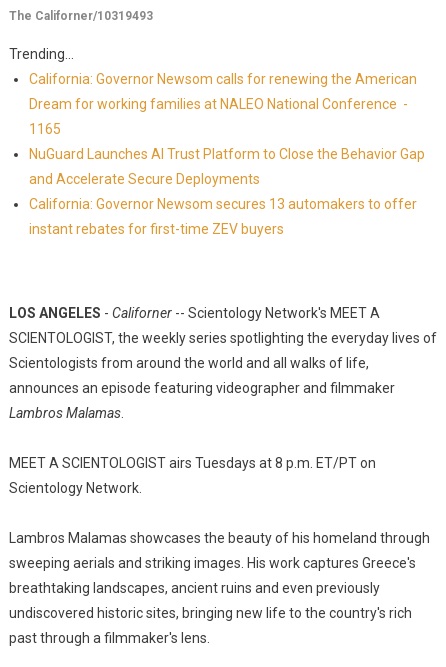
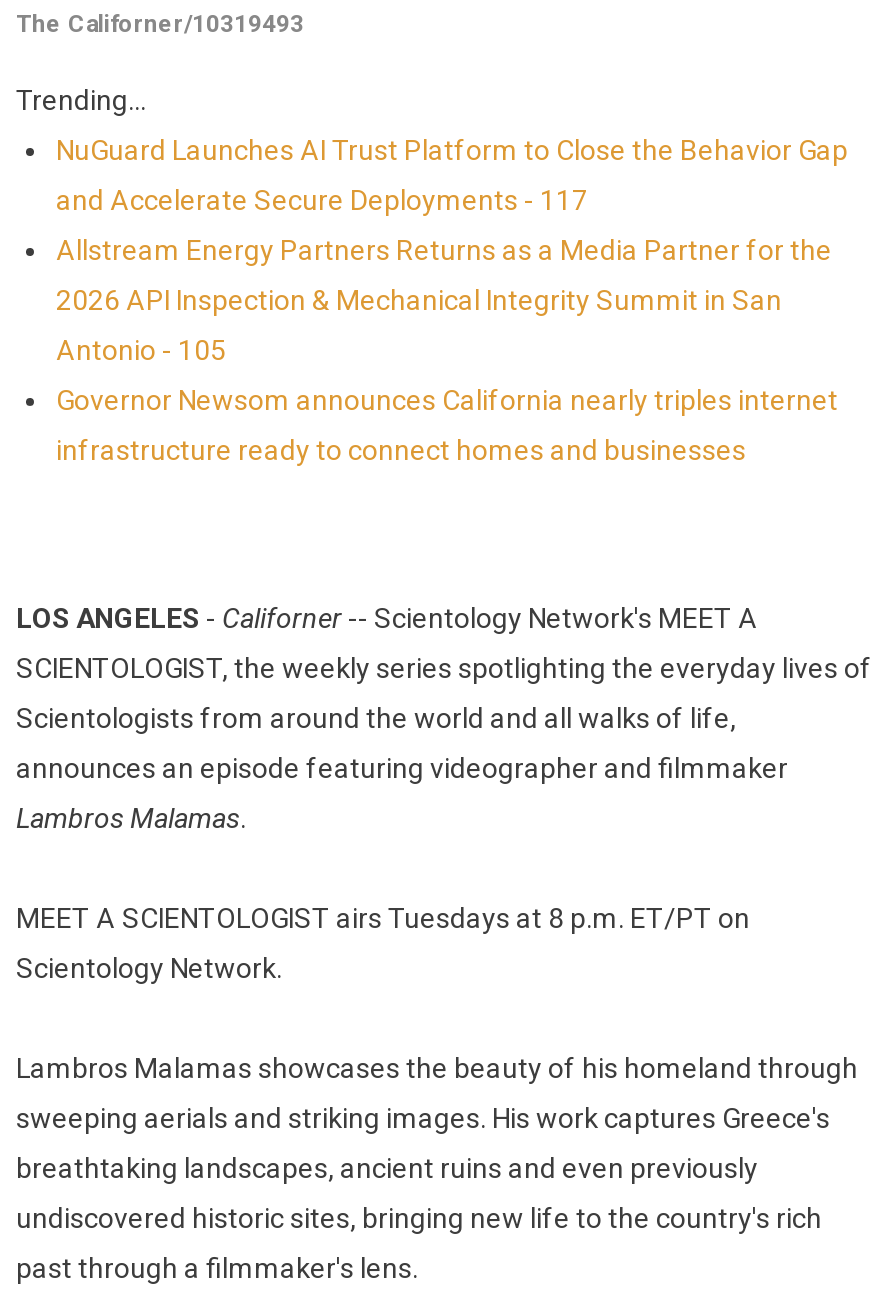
[29,71,417,137] California: Governor Newsom calls for renewing the American | Dream for working families at NALEO National Conference - | 1165 -> none
moved [29,146,425,162] -> [56,134,848,166]: NuGuard Launches AI Trust Platform to Close the Behavior Gap
[29,171,417,237] and Accelerate Secure Deployments | California: Governor Newsom secures 13 automakers to offer | instant rebates for first-time ZEV buyers -> [56,184,838,466] and Accelerate Secure Deployments - 117 | Allstream Energy Partners Returns as a Media Partner for the | 2026 API Inspection & Mechanical Integrity Summit in San | Antonio - 105 | Governor Newsom announces California nearly triples internet | infrastructure ready to connect homes and businesses

